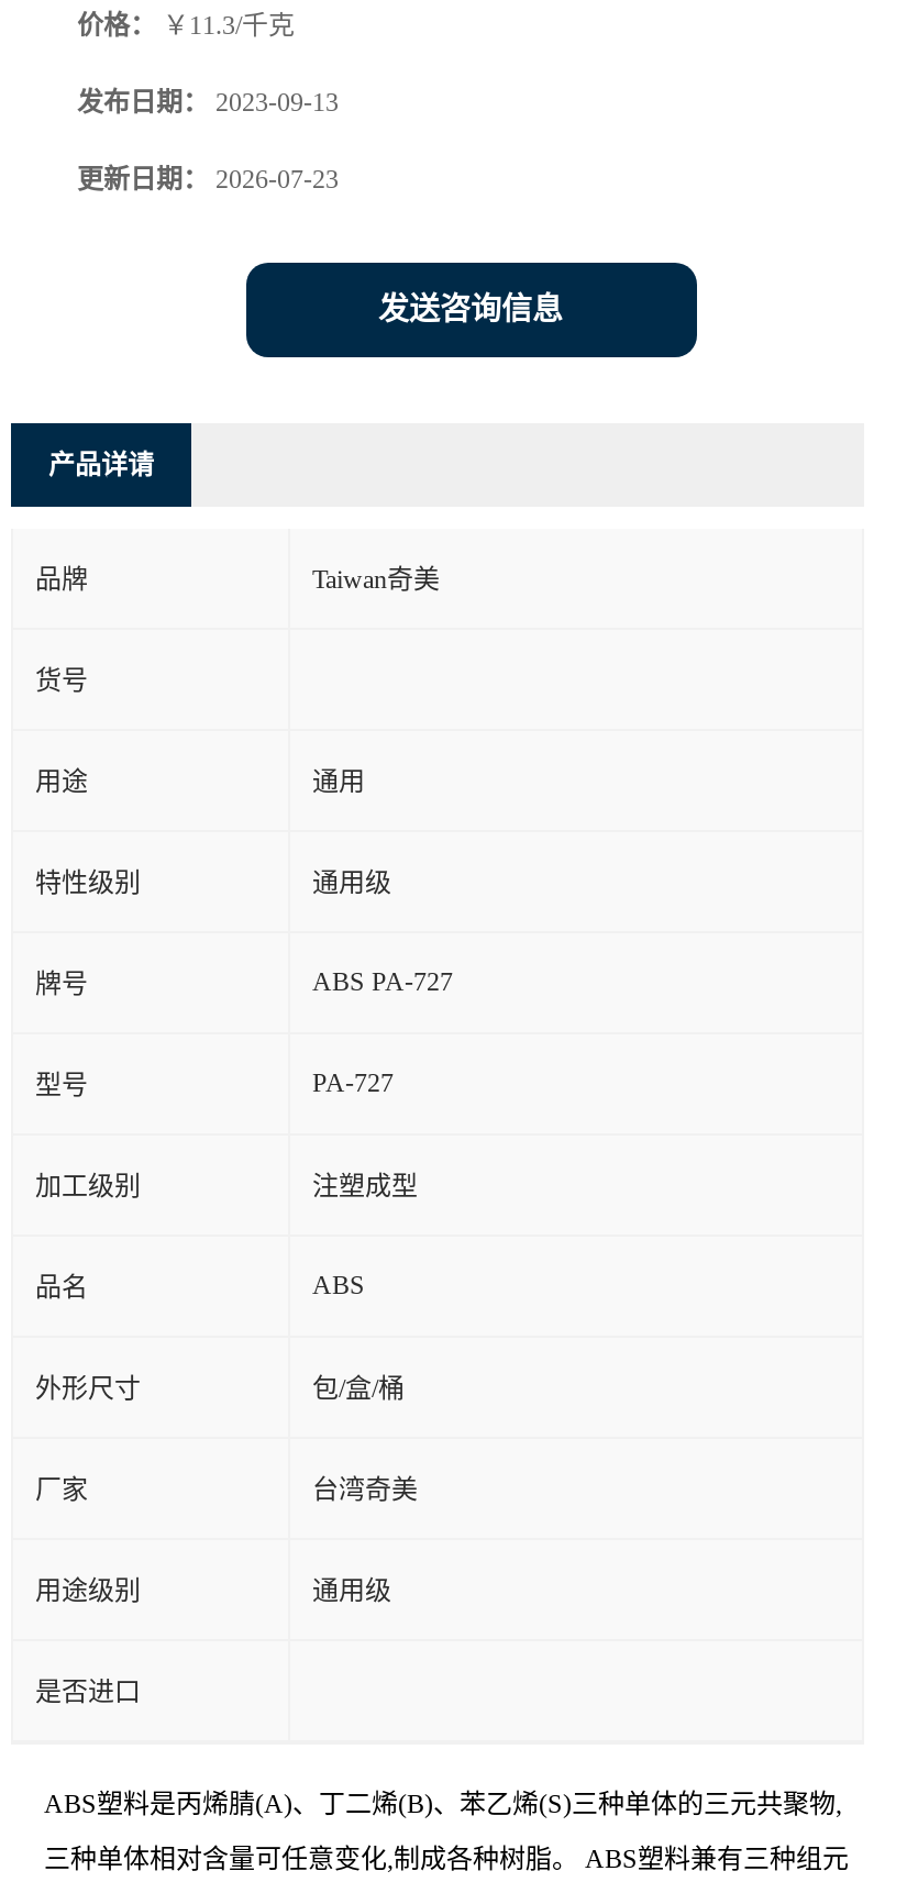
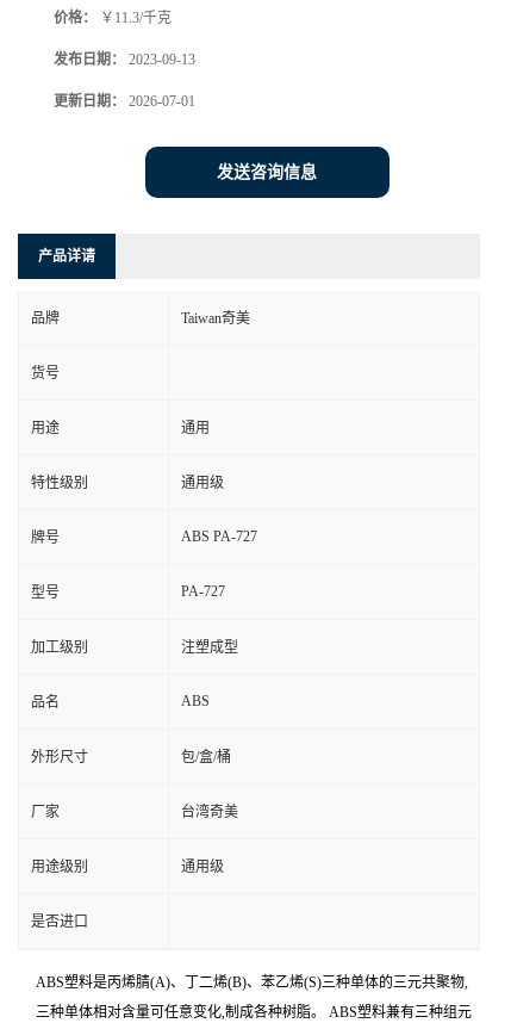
[77,164,339,195] 更新日期：2026-07-23 -> [54,93,195,110] 更新日期：2026-07-01

